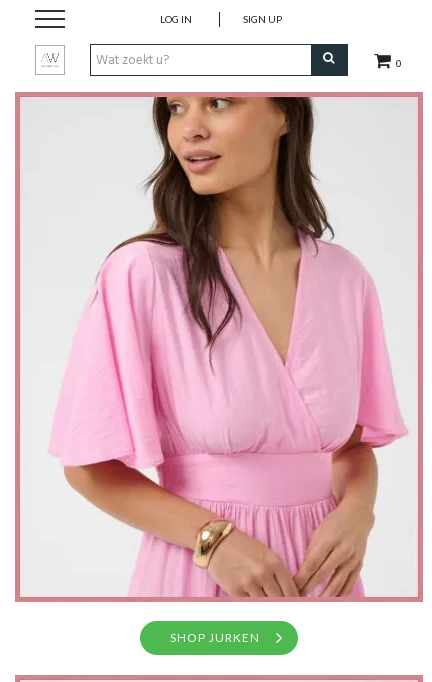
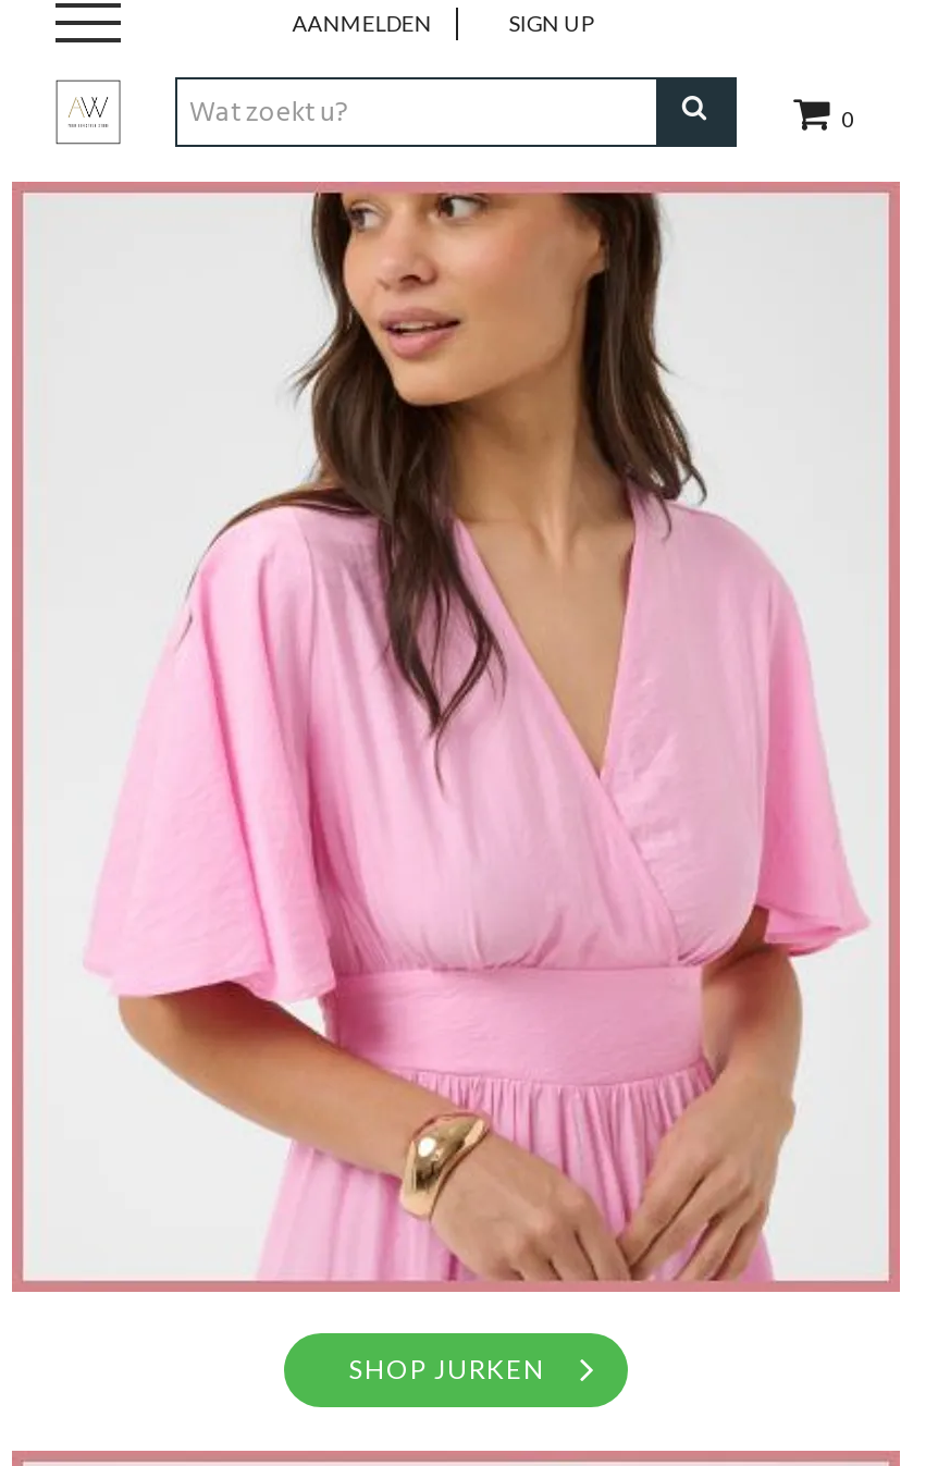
[160,13,192,25] LOG IN -> [292,10,431,36] AANMELDEN

